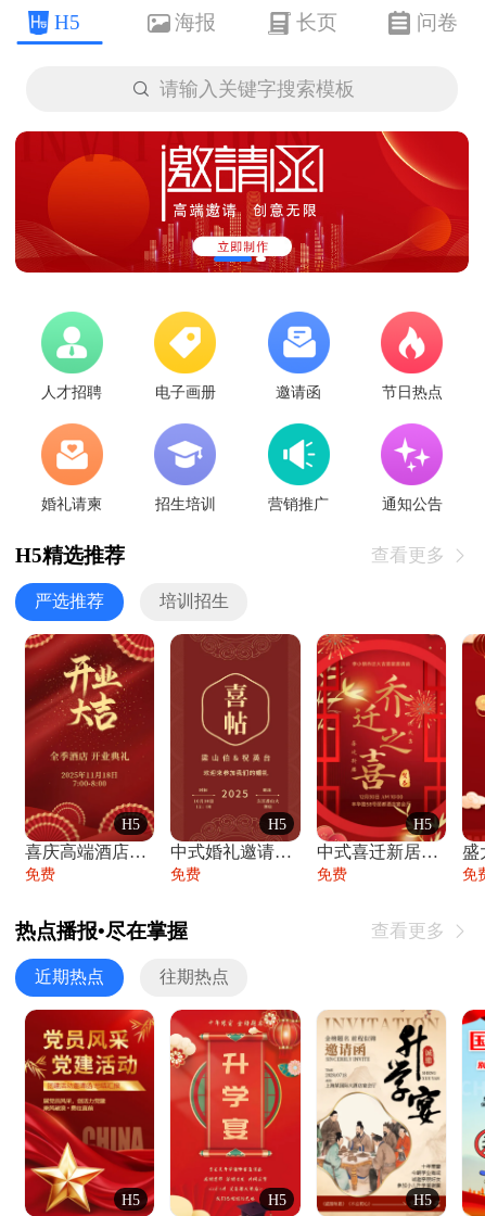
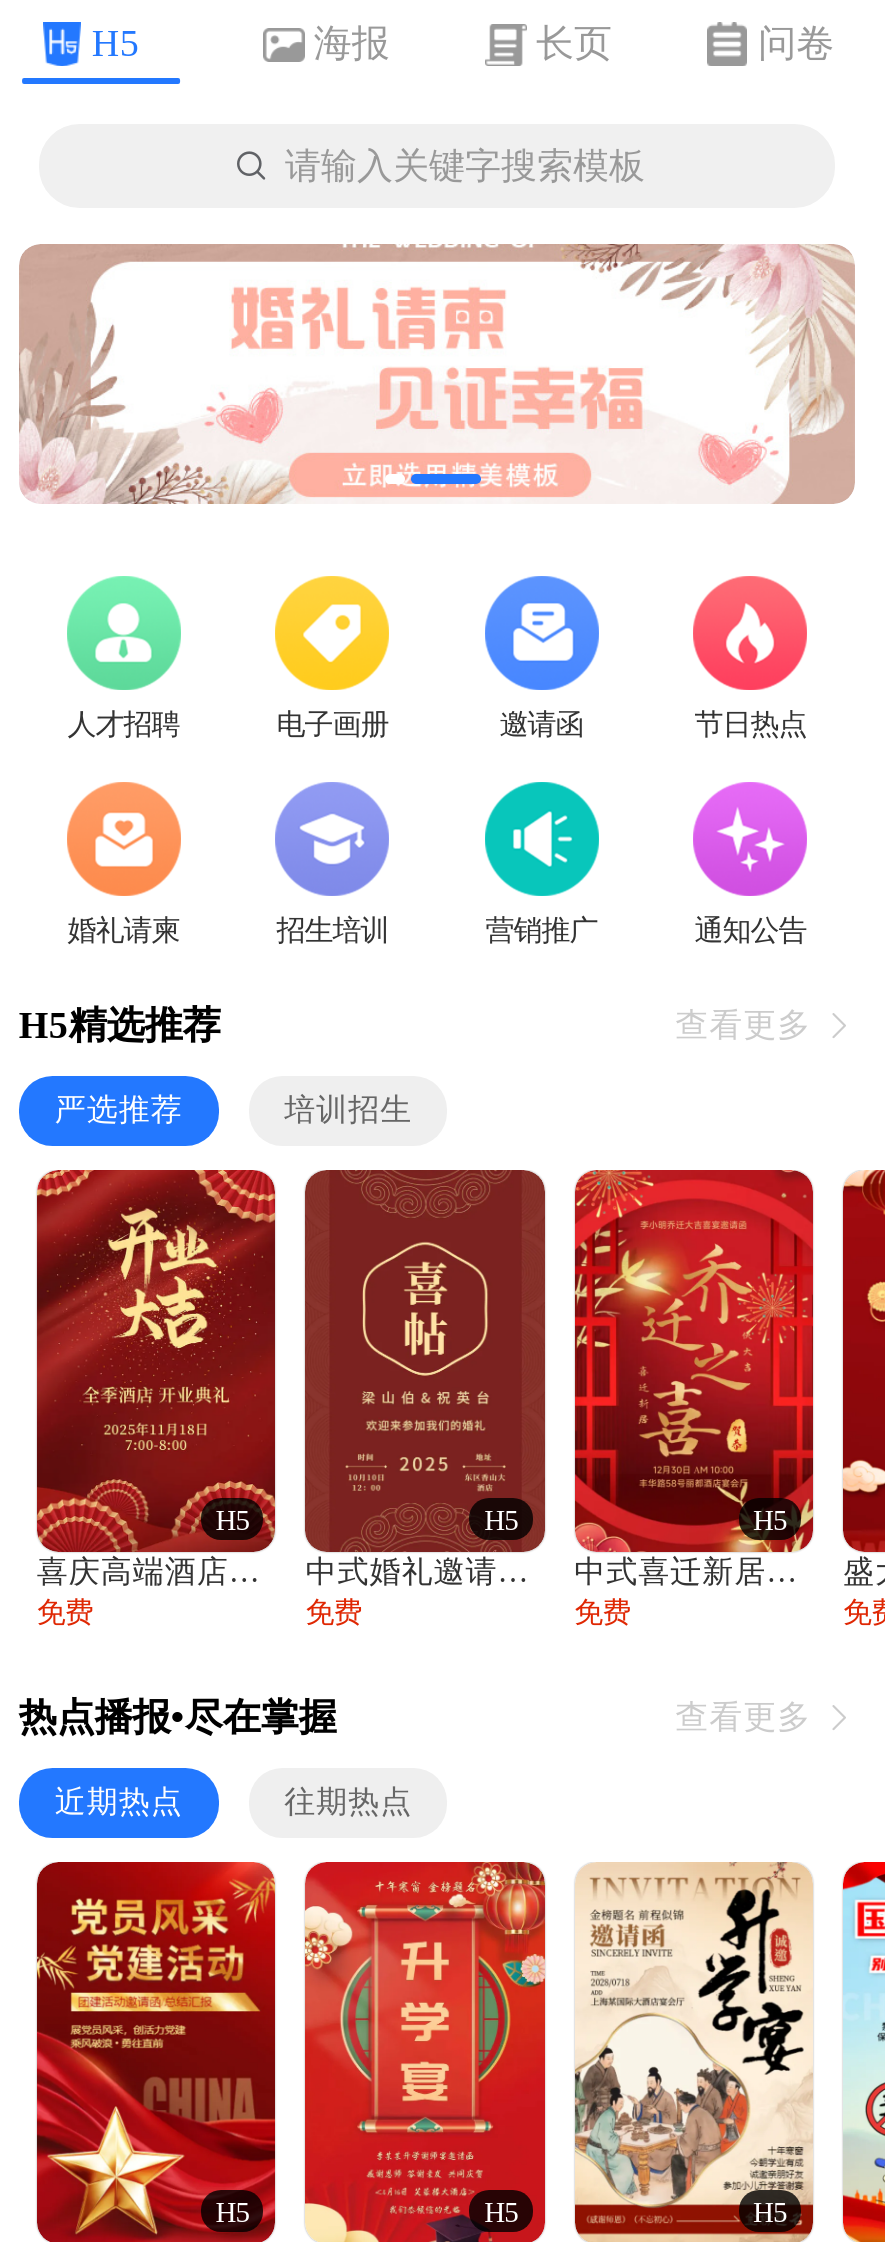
[14,130,470,274] [image] -> [19,242,855,504] [image]

